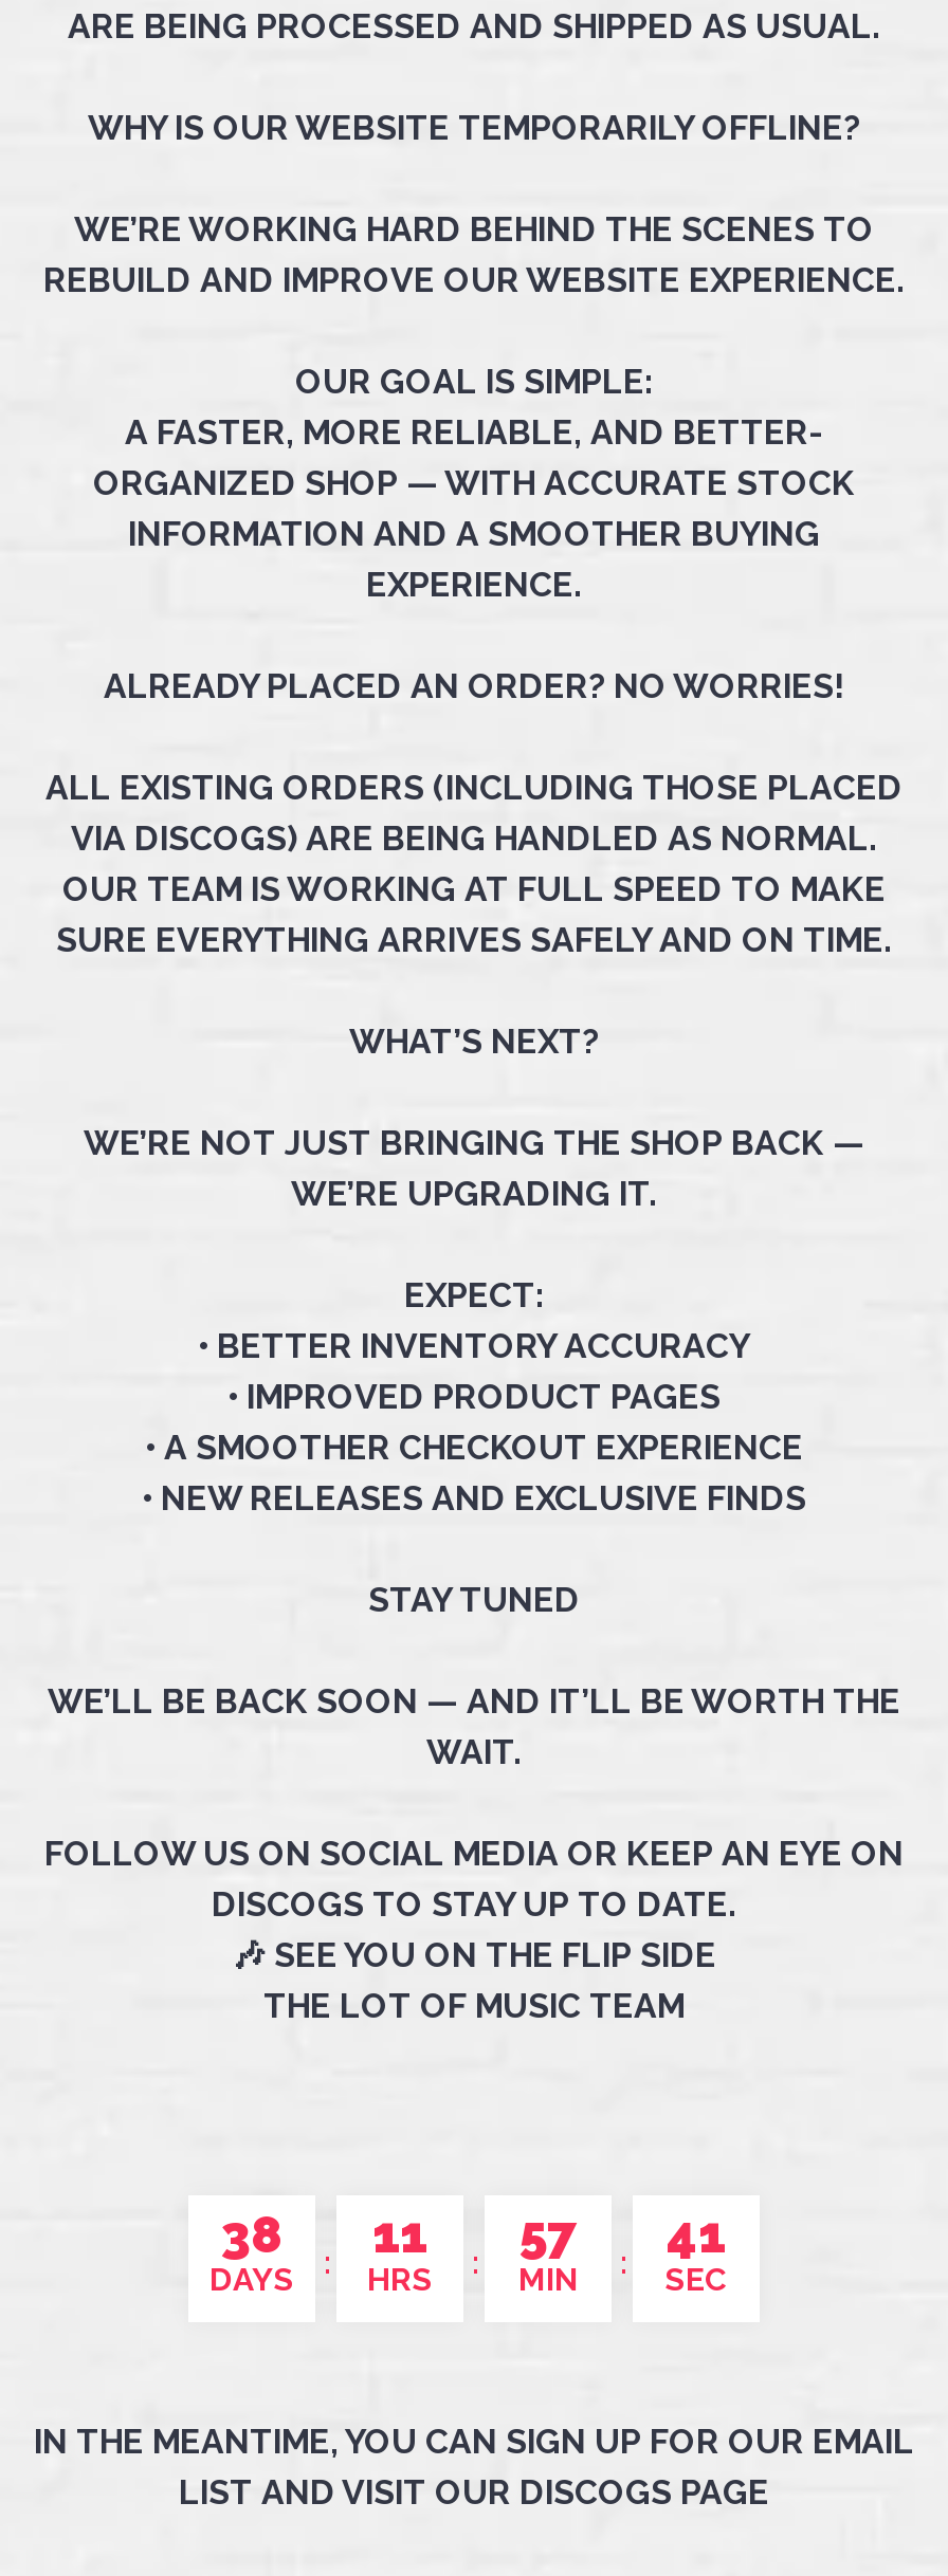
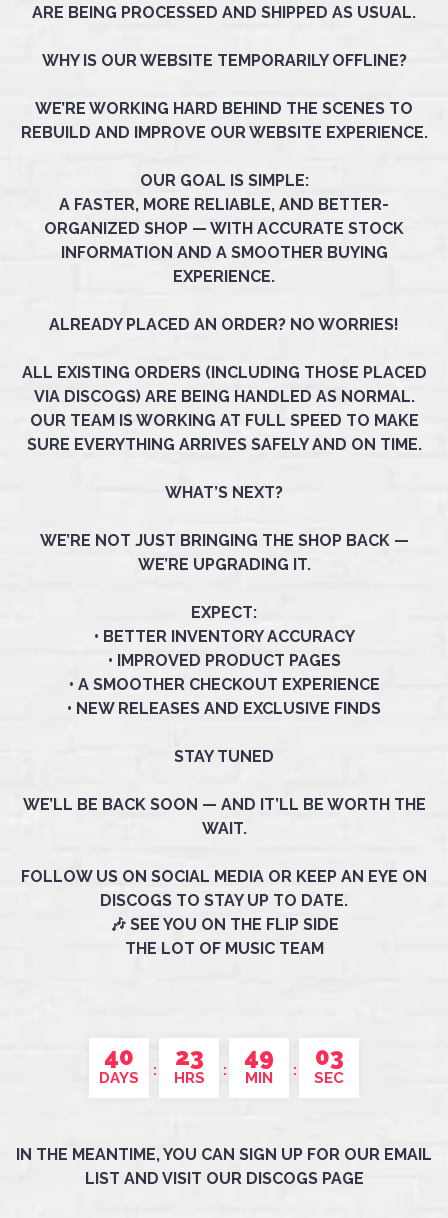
[221,2203,282,2265] 38 -> [104,1042,134,1071] 40
[372,2203,427,2265] 11 -> [174,1042,203,1071] 23
[519,2203,577,2265] 57 -> [244,1042,274,1071] 49
[667,2203,726,2265] 41 -> [314,1042,343,1071] 03

